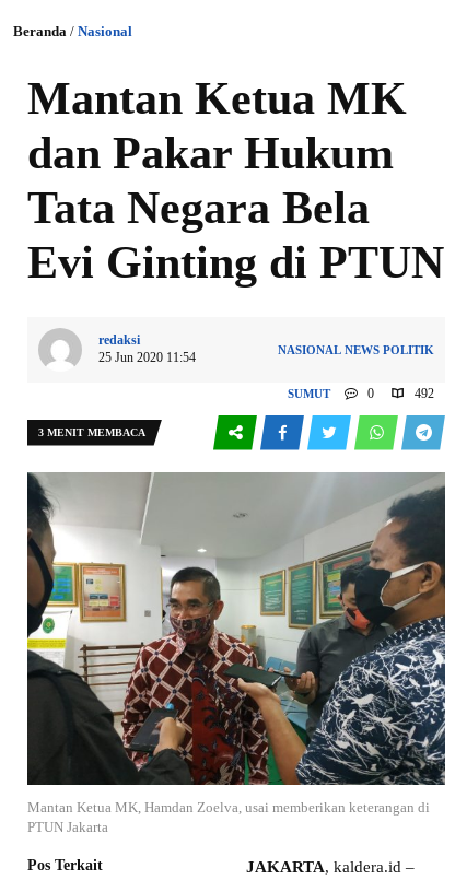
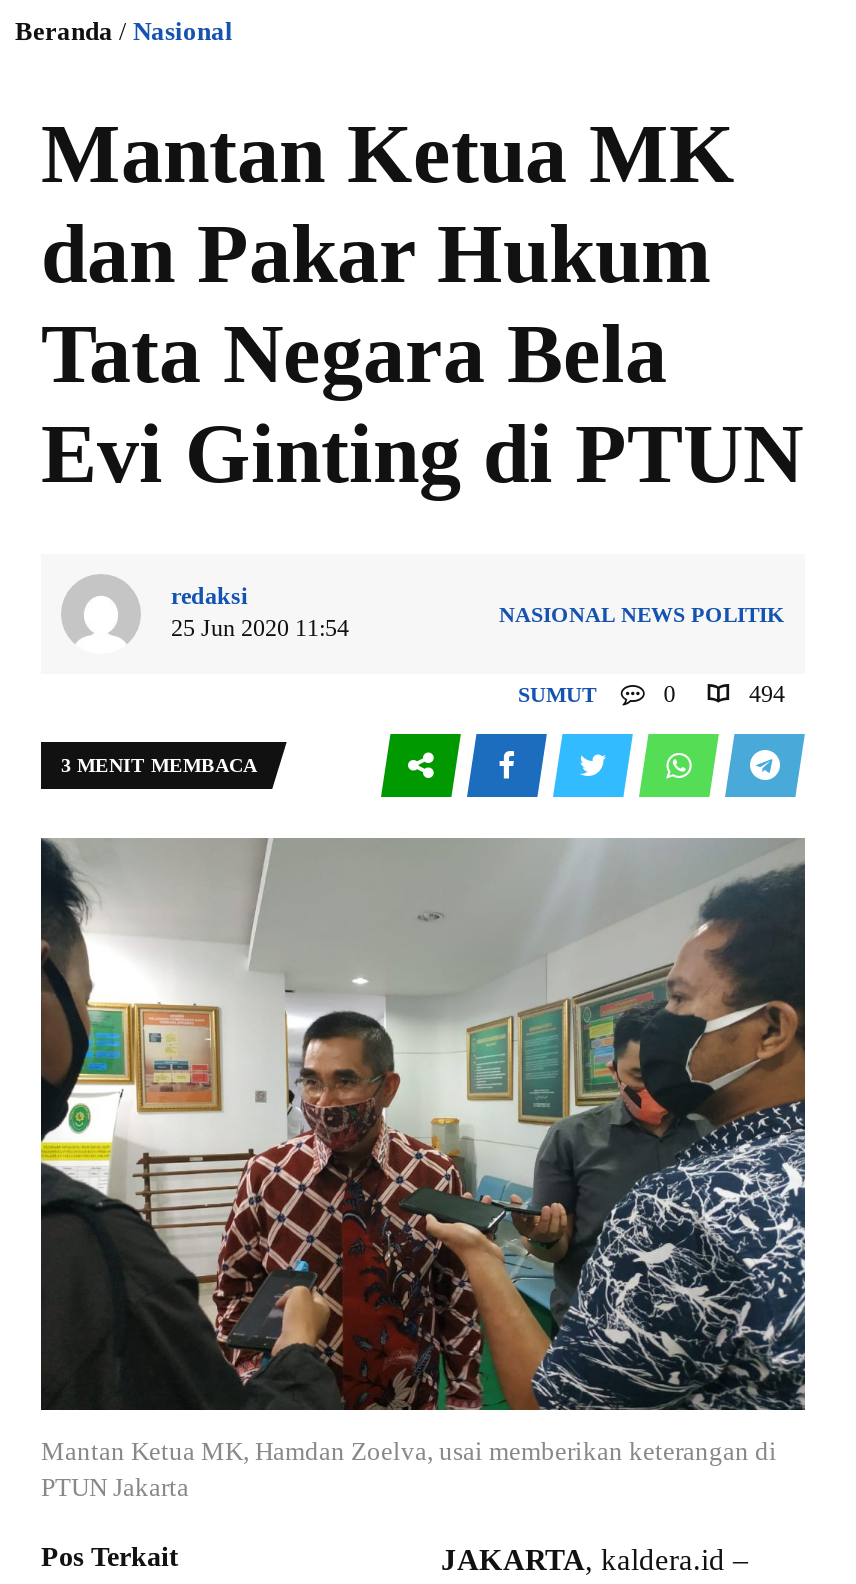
[411,385,434,401] 492 -> [743,679,785,707] 494

